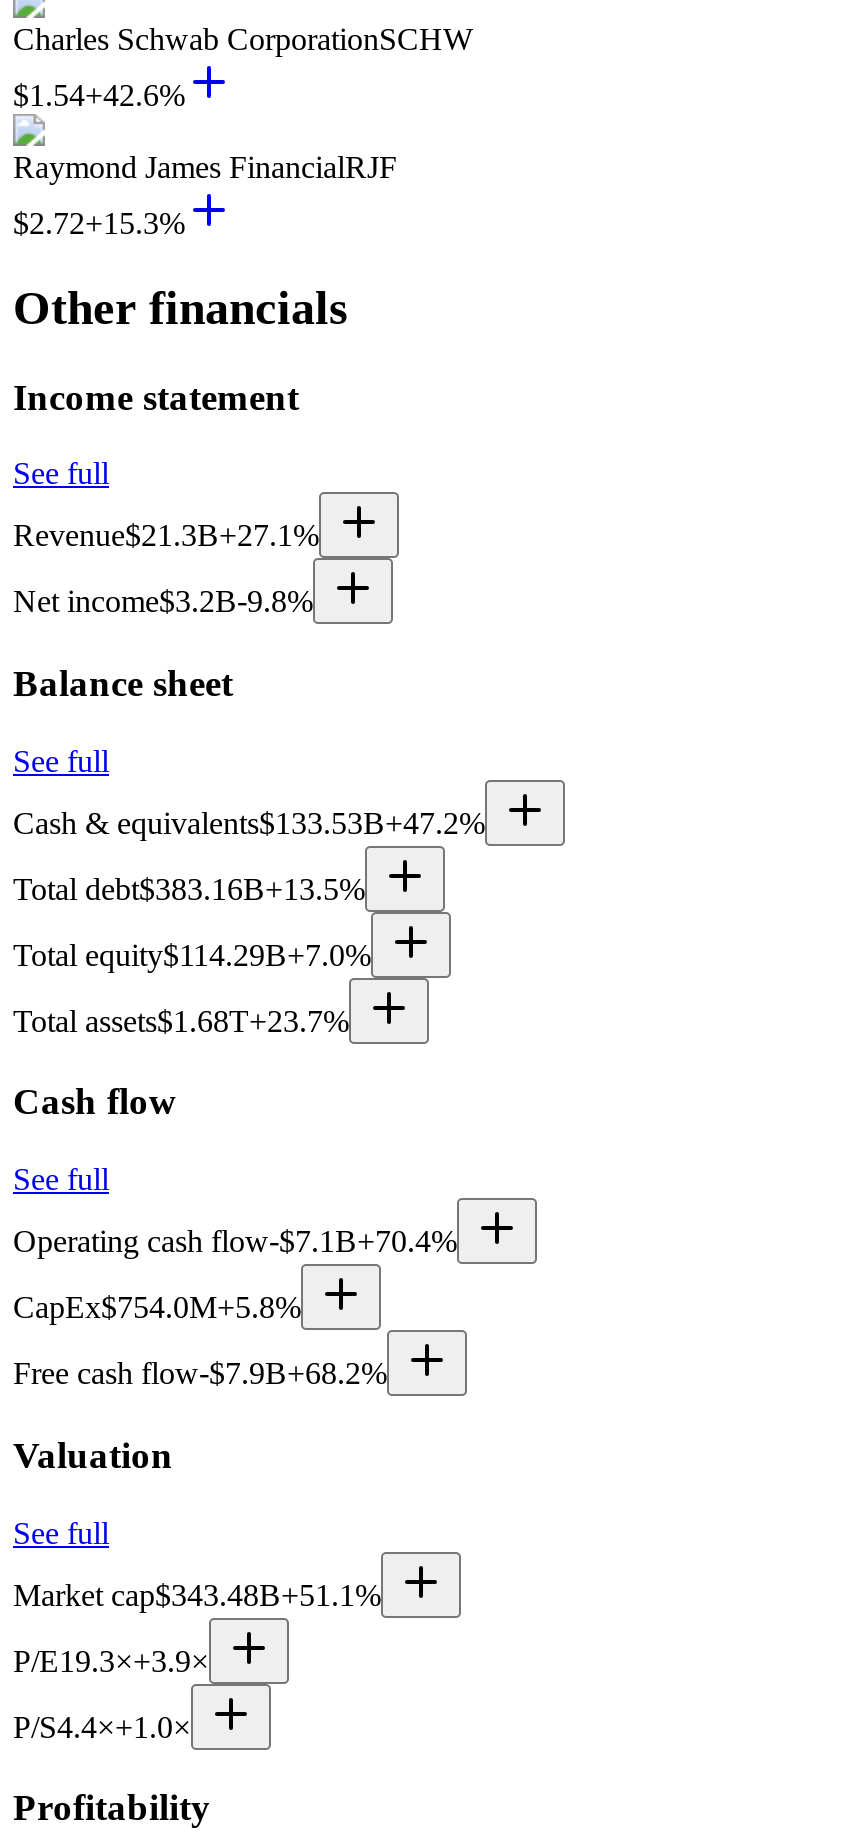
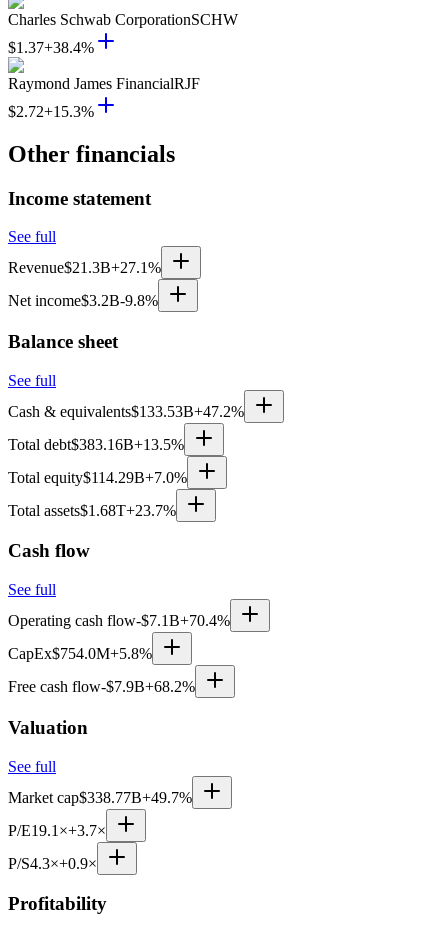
[13,78,185,112] $1.54+42.6% -> [8,39,94,56] $1.37+38.4%
[13,1577,381,1611] Market cap$343.48B+51.1% -> [8,789,192,806] Market cap$338.77B+49.7%
[13,1643,209,1677] P/E19.3×+3.9× -> [8,822,106,839] P/E19.1×+3.7×
[13,1709,191,1743] P/S4.4×+1.0× -> [8,855,97,872] P/S4.3×+0.9×

